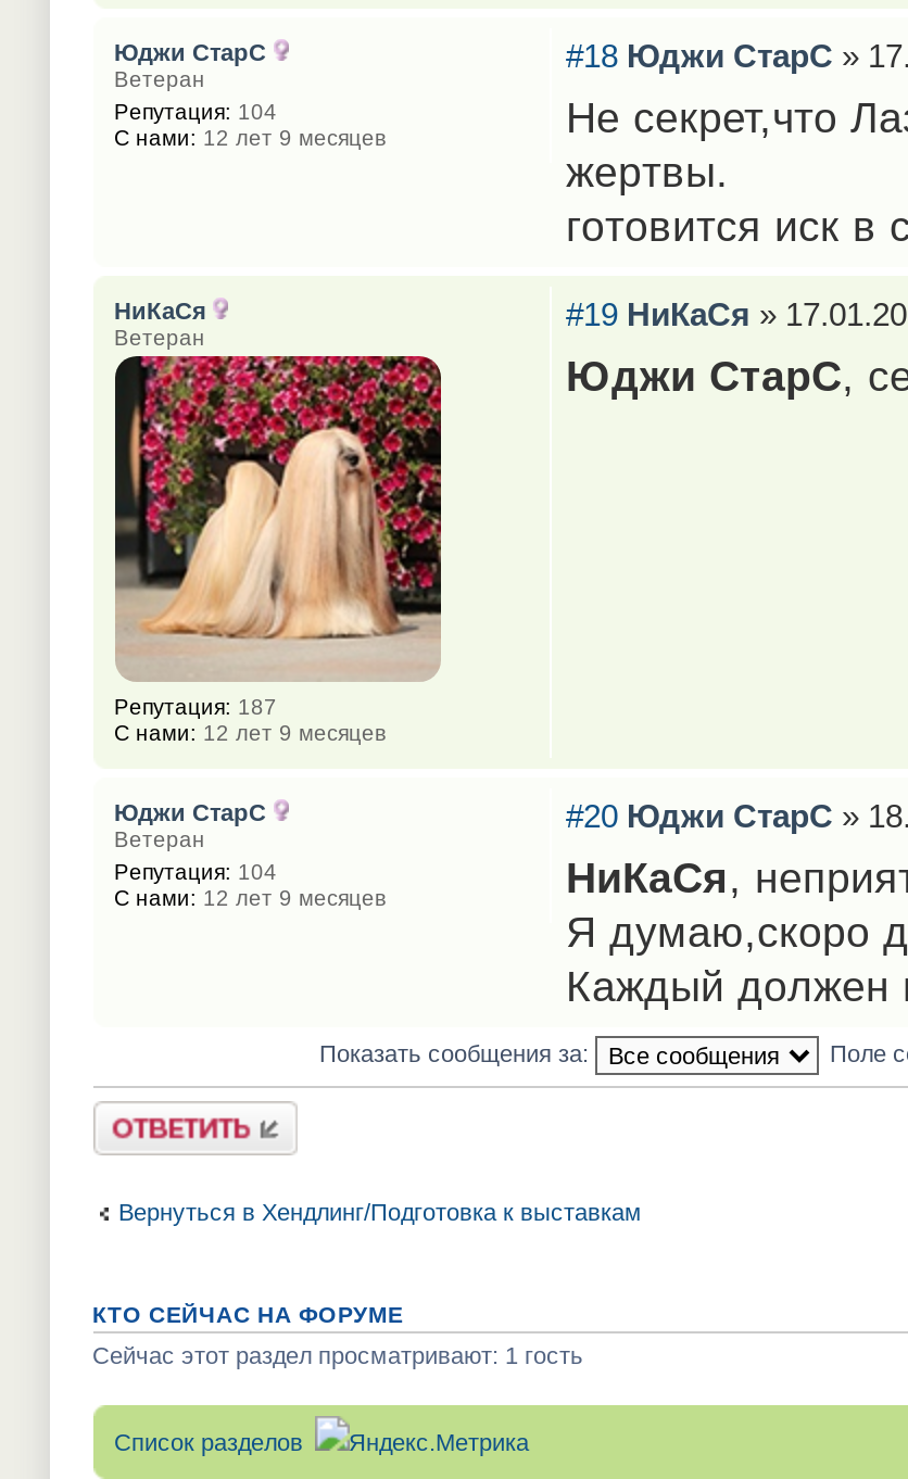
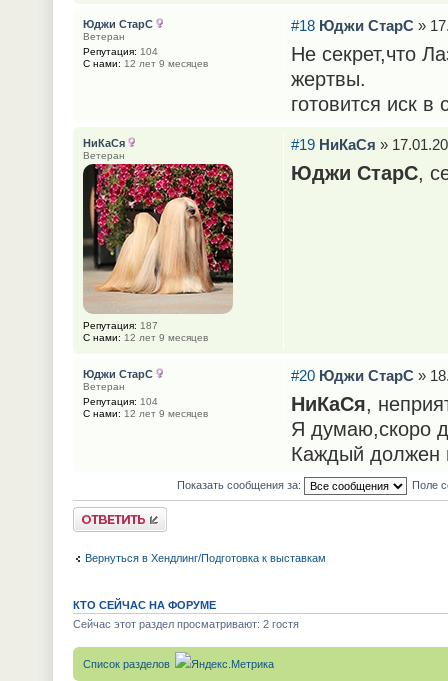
[92,1342,583,1368] Сейчас этот раздел просматривают: 1 гость -> [72,618,298,630] Сейчас этот раздел просматривают: 2 гостя

